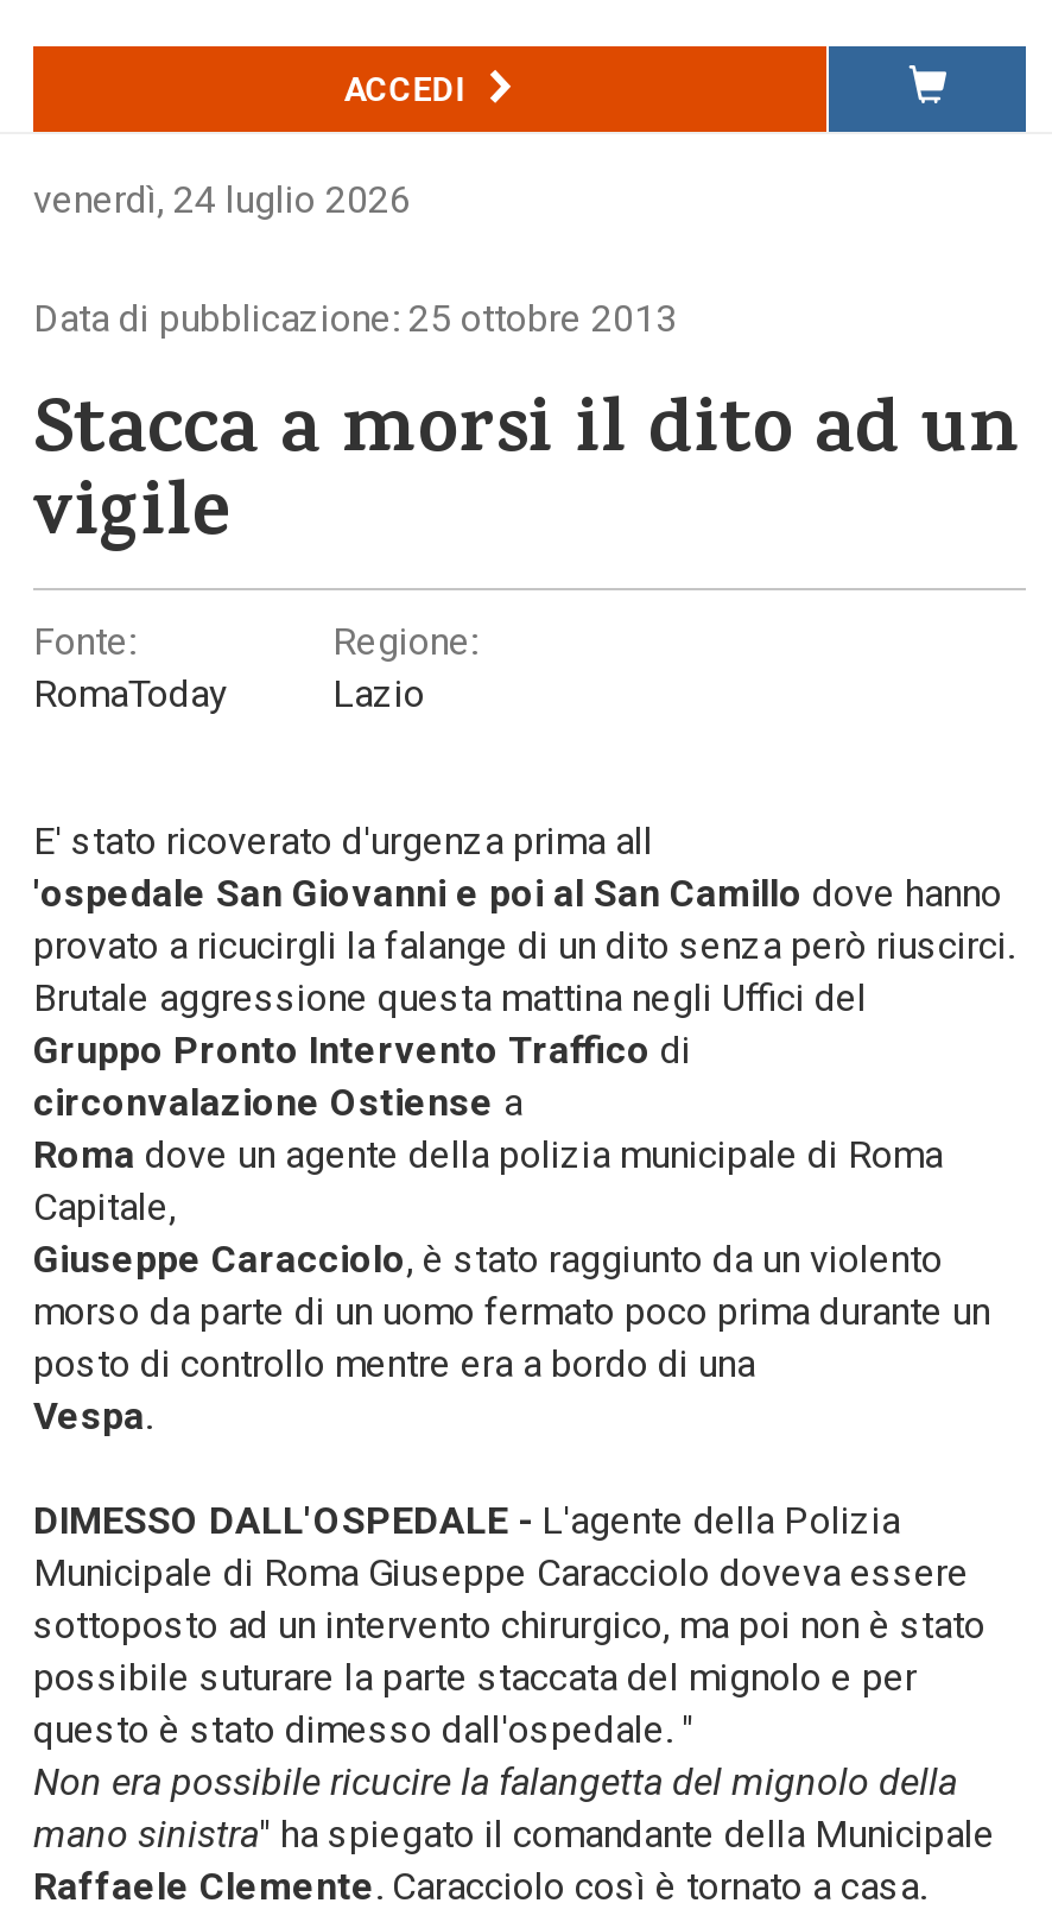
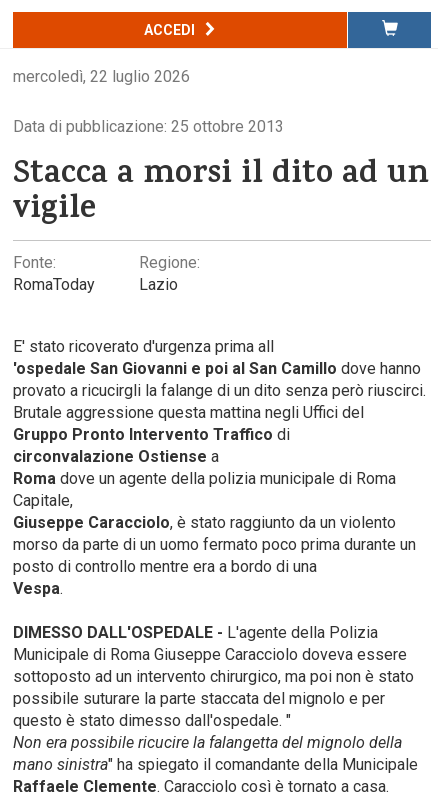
[33,177,411,222] venerdì, 24 luglio 2026 -> [13,67,190,86] mercoledì, 22 luglio 2026

